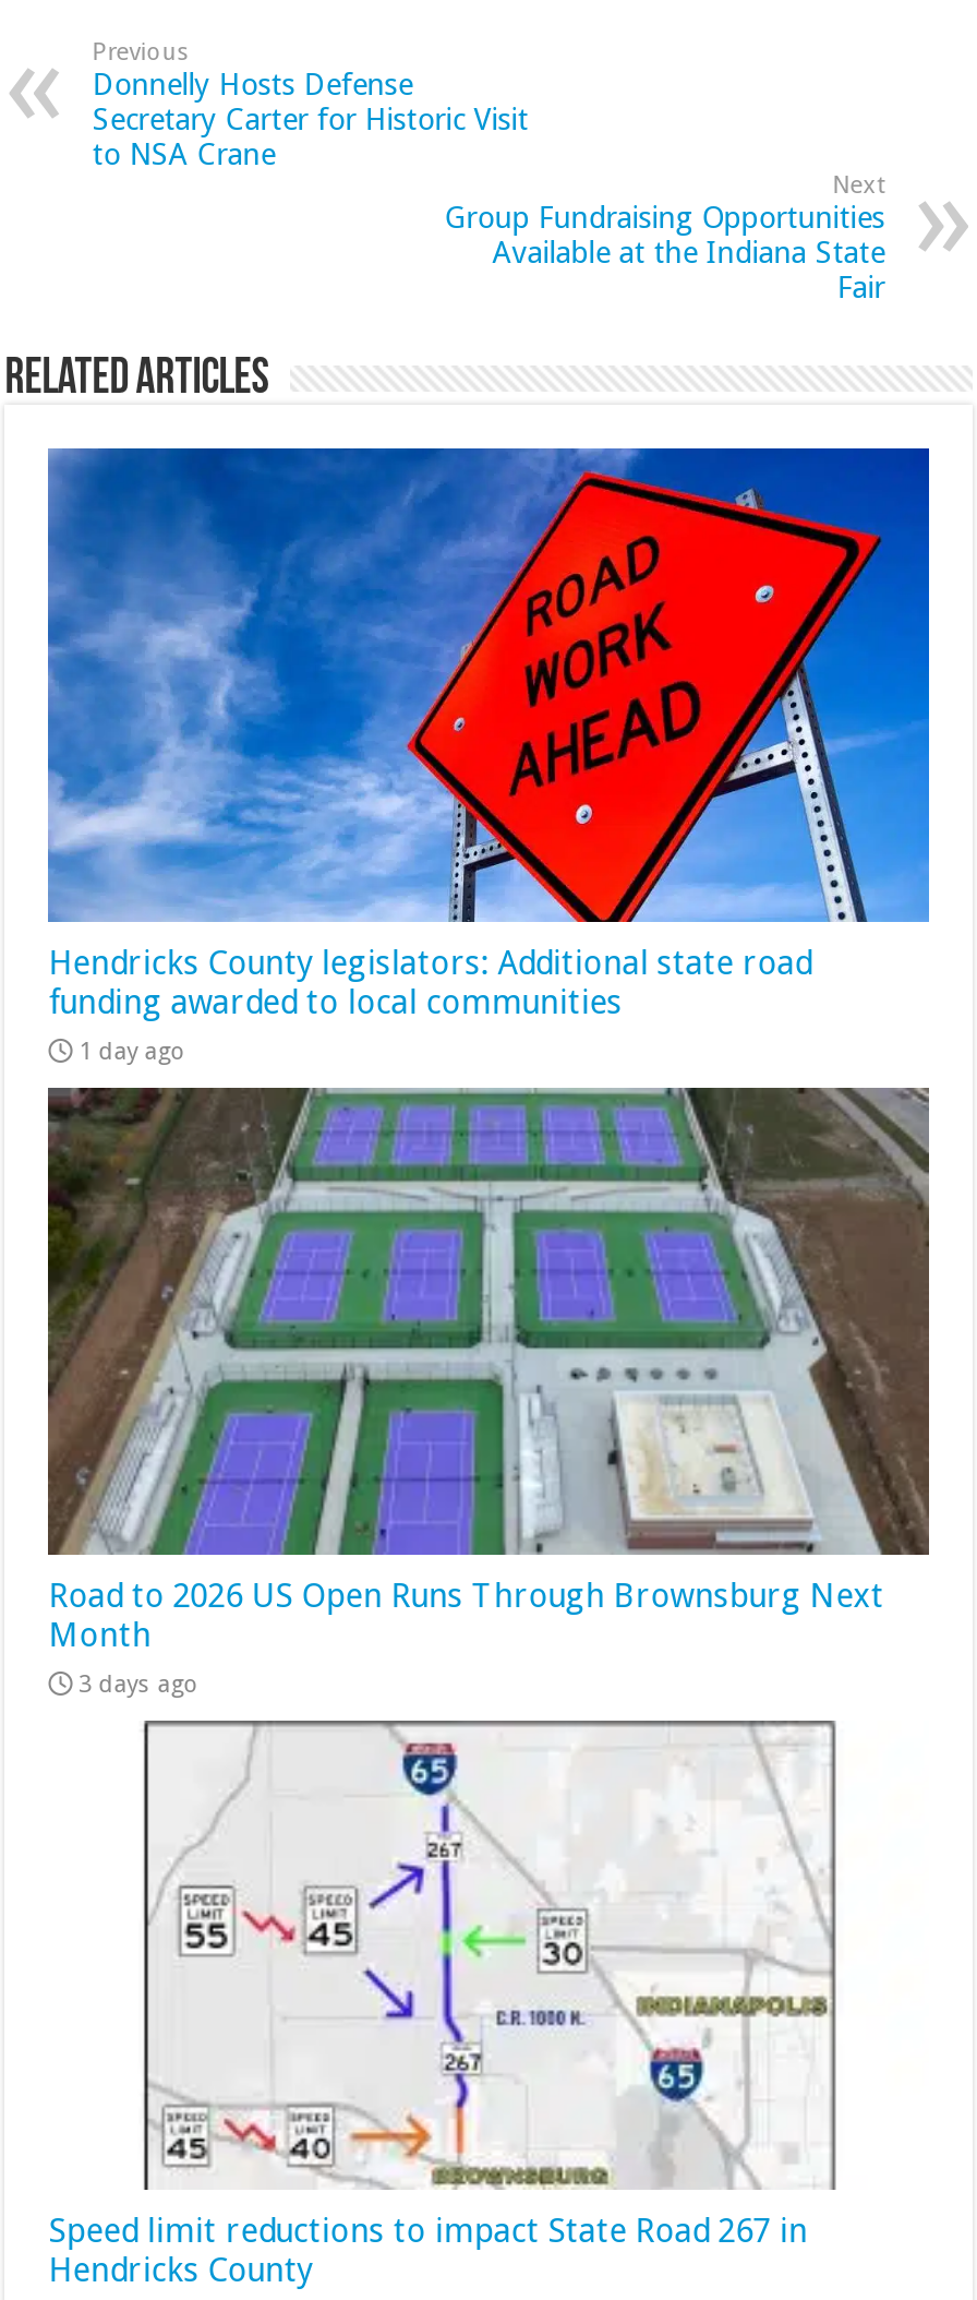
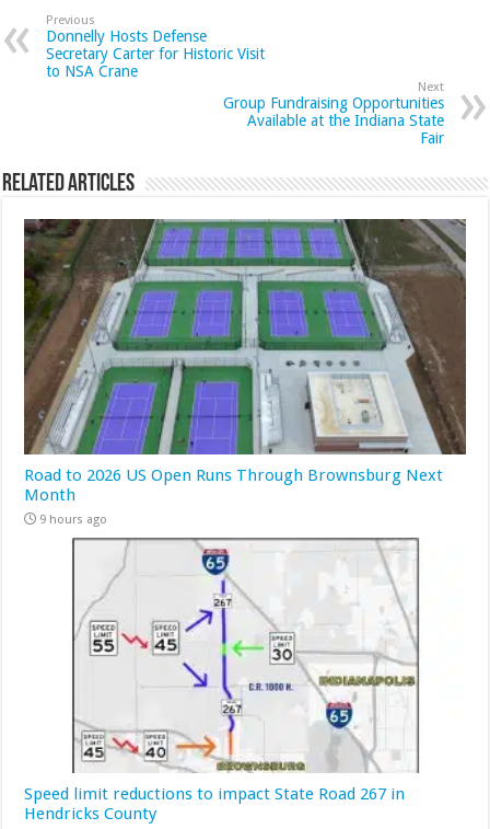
[46,446,931,1065] [image] | Hendricks County legislators: Additional state road | funding awarded to local communities | 1 day ago -> none
[79,1671,199,1699] 3 days ago -> [40,513,107,527] 9 hours ago

